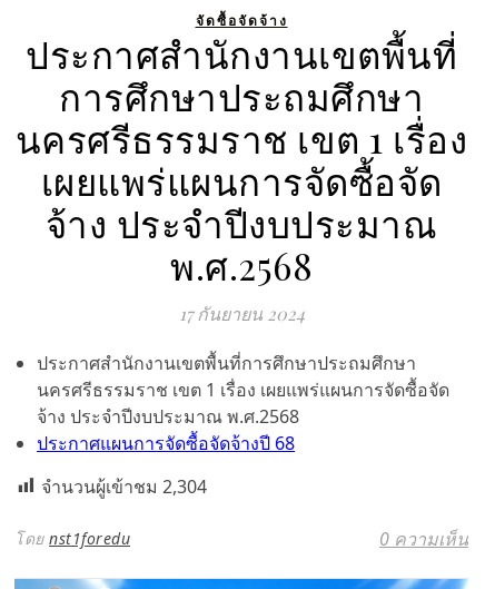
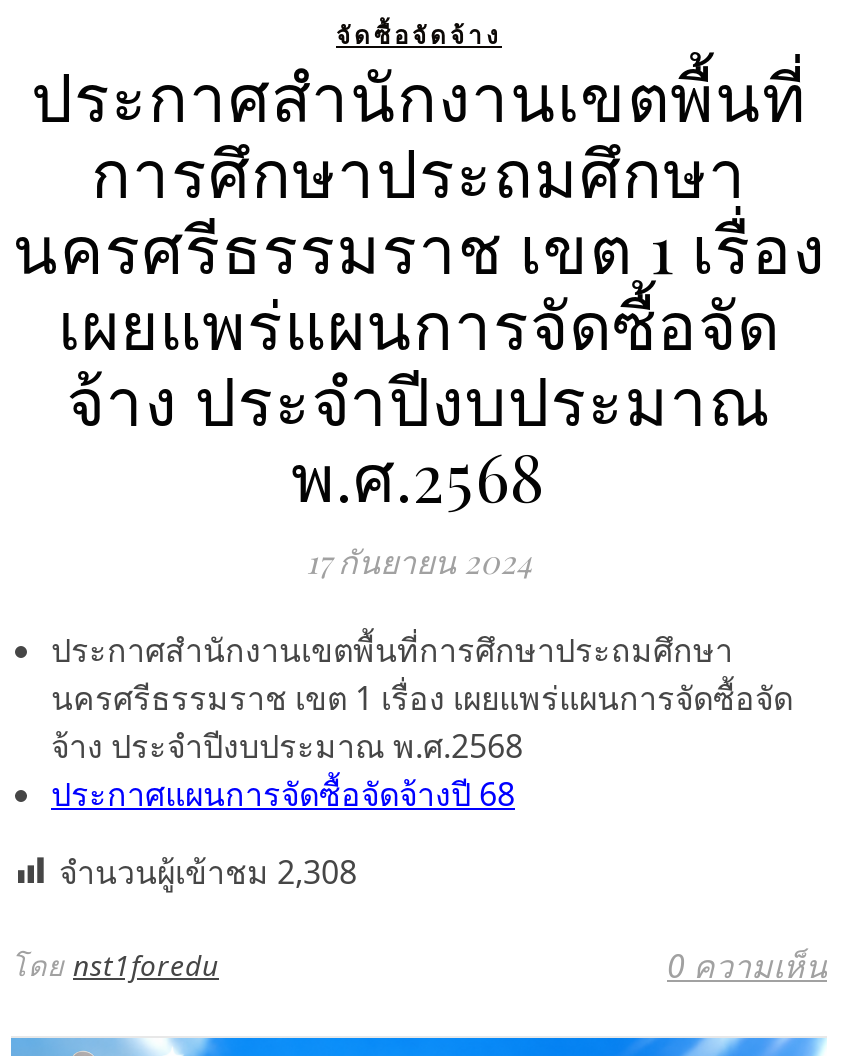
[41,474,207,499] จำนวนผู้เข้าชม 2,304 -> [59,850,357,894] จำนวนผู้เข้าชม 2,308

